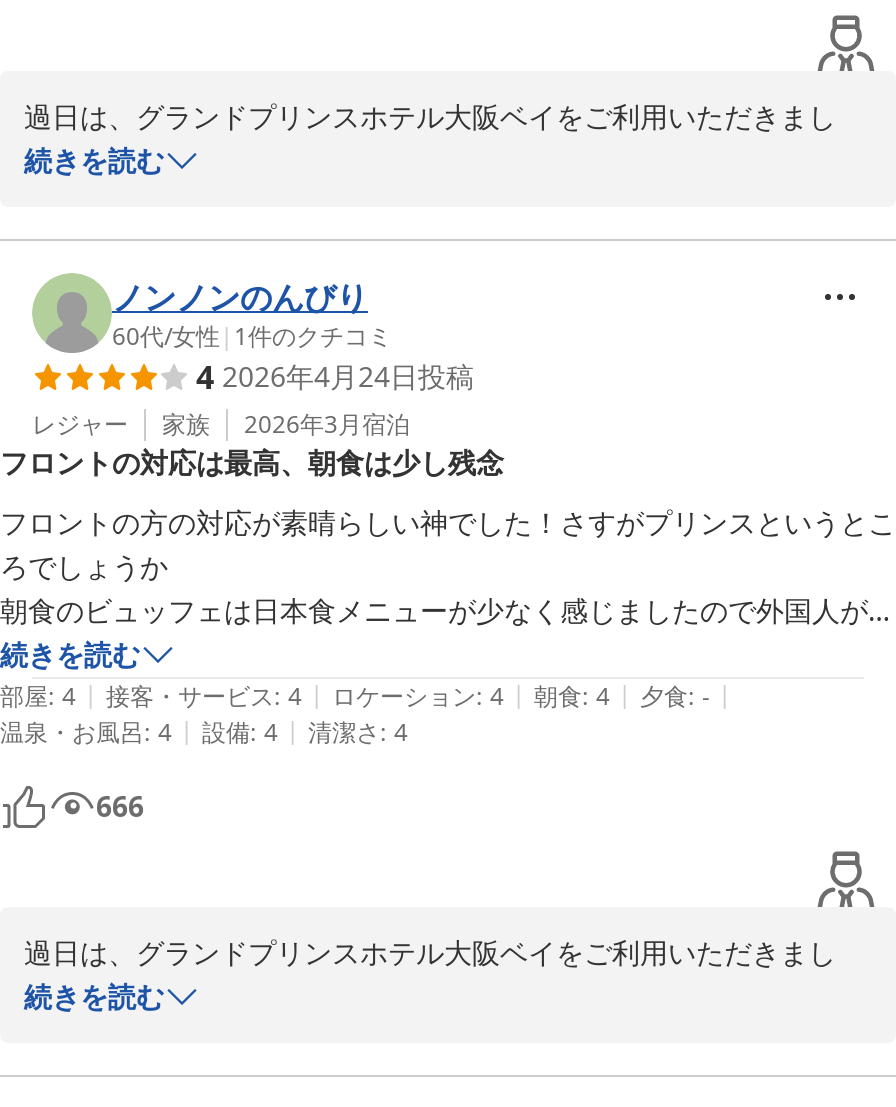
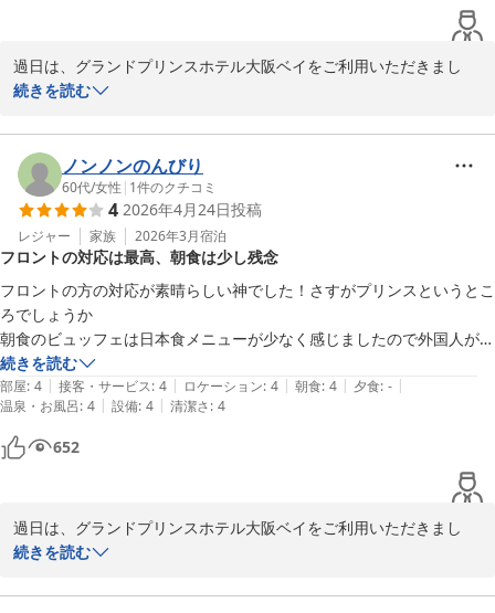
[96,787,144,825] 666 -> [53,436,80,457] 652

